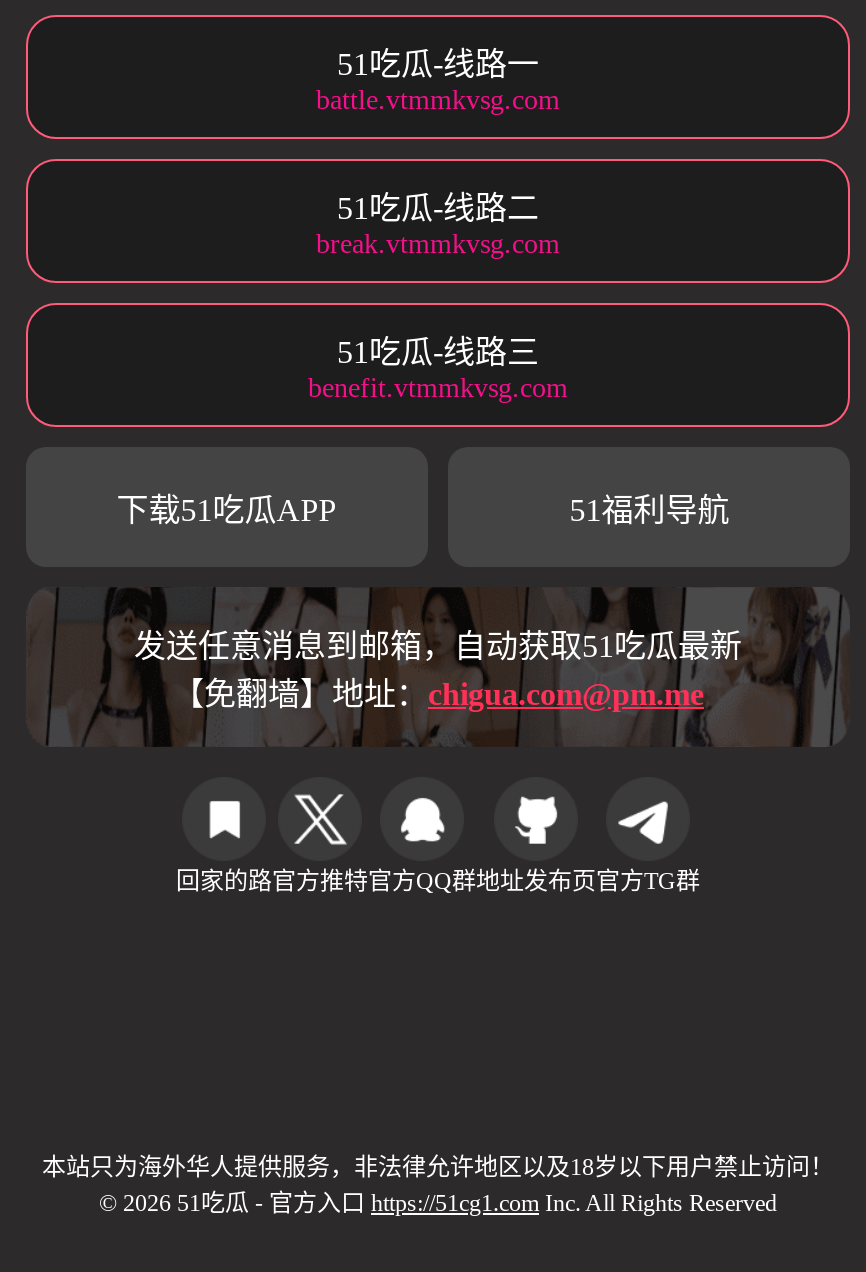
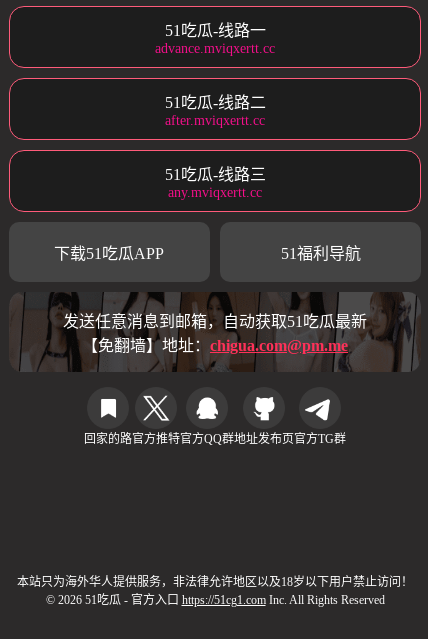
[316,85,560,115] battle.vtmmkvsg.com -> [155,41,275,56] advance.mviqxertt.cc
[316,229,560,259] break.vtmmkvsg.com -> [165,113,265,128] after.mviqxertt.cc
[308,373,568,403] benefit.vtmmkvsg.com -> [168,185,262,200] any.mviqxertt.cc

